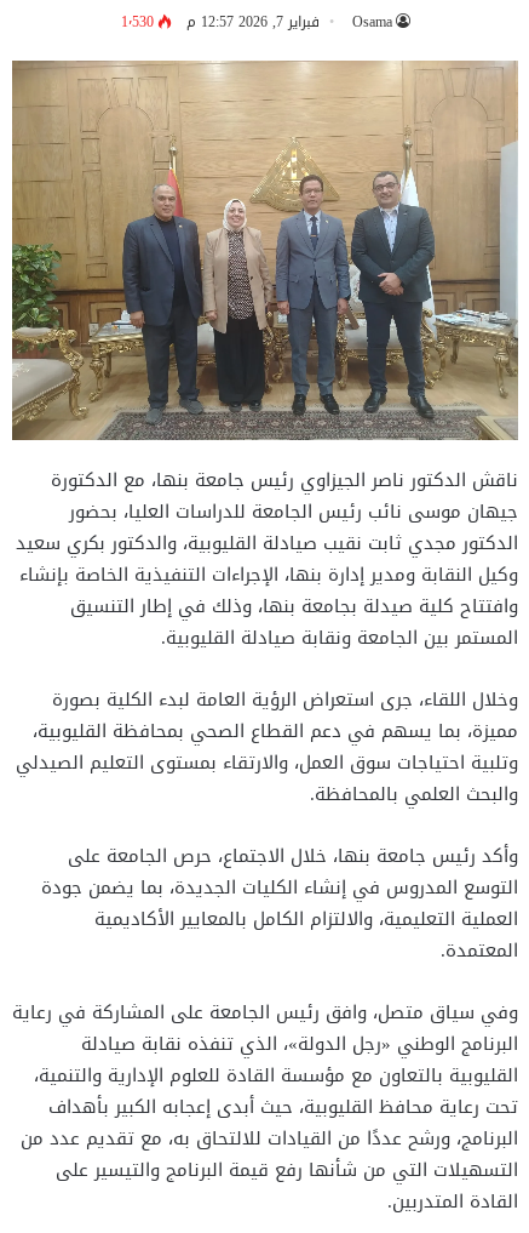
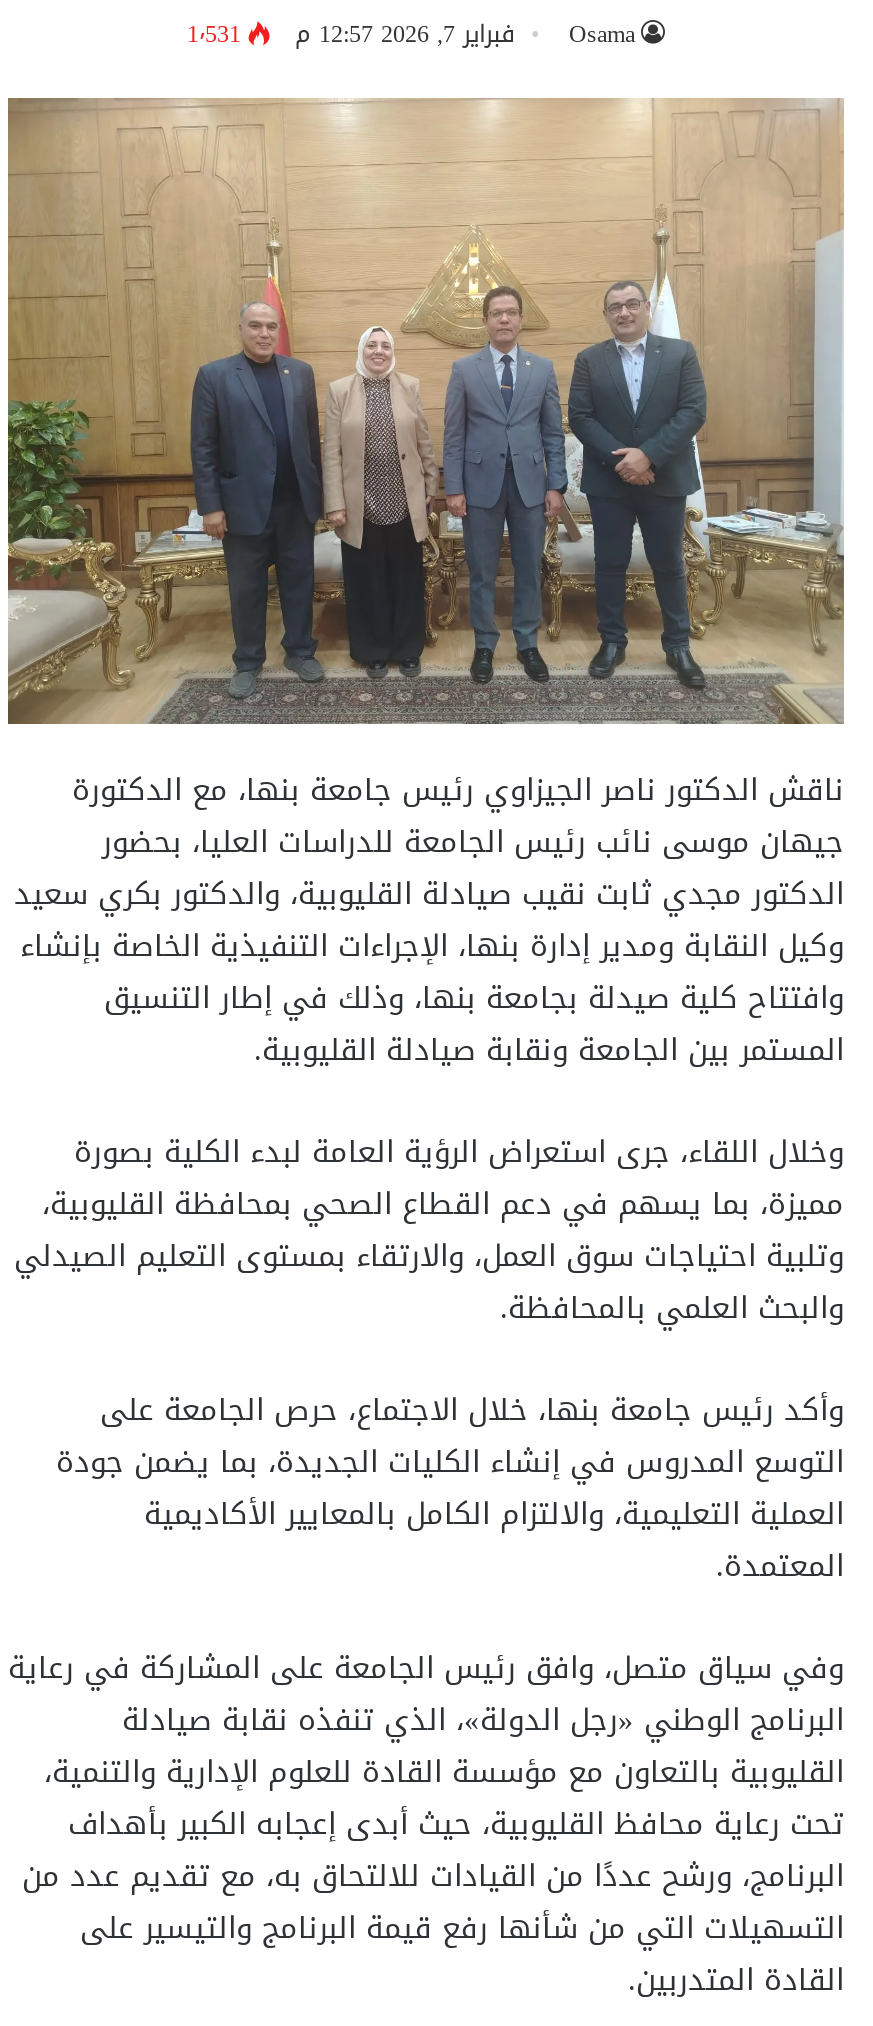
[120,8,153,35] 1٬530 -> [187,12,241,56] 1٬531

